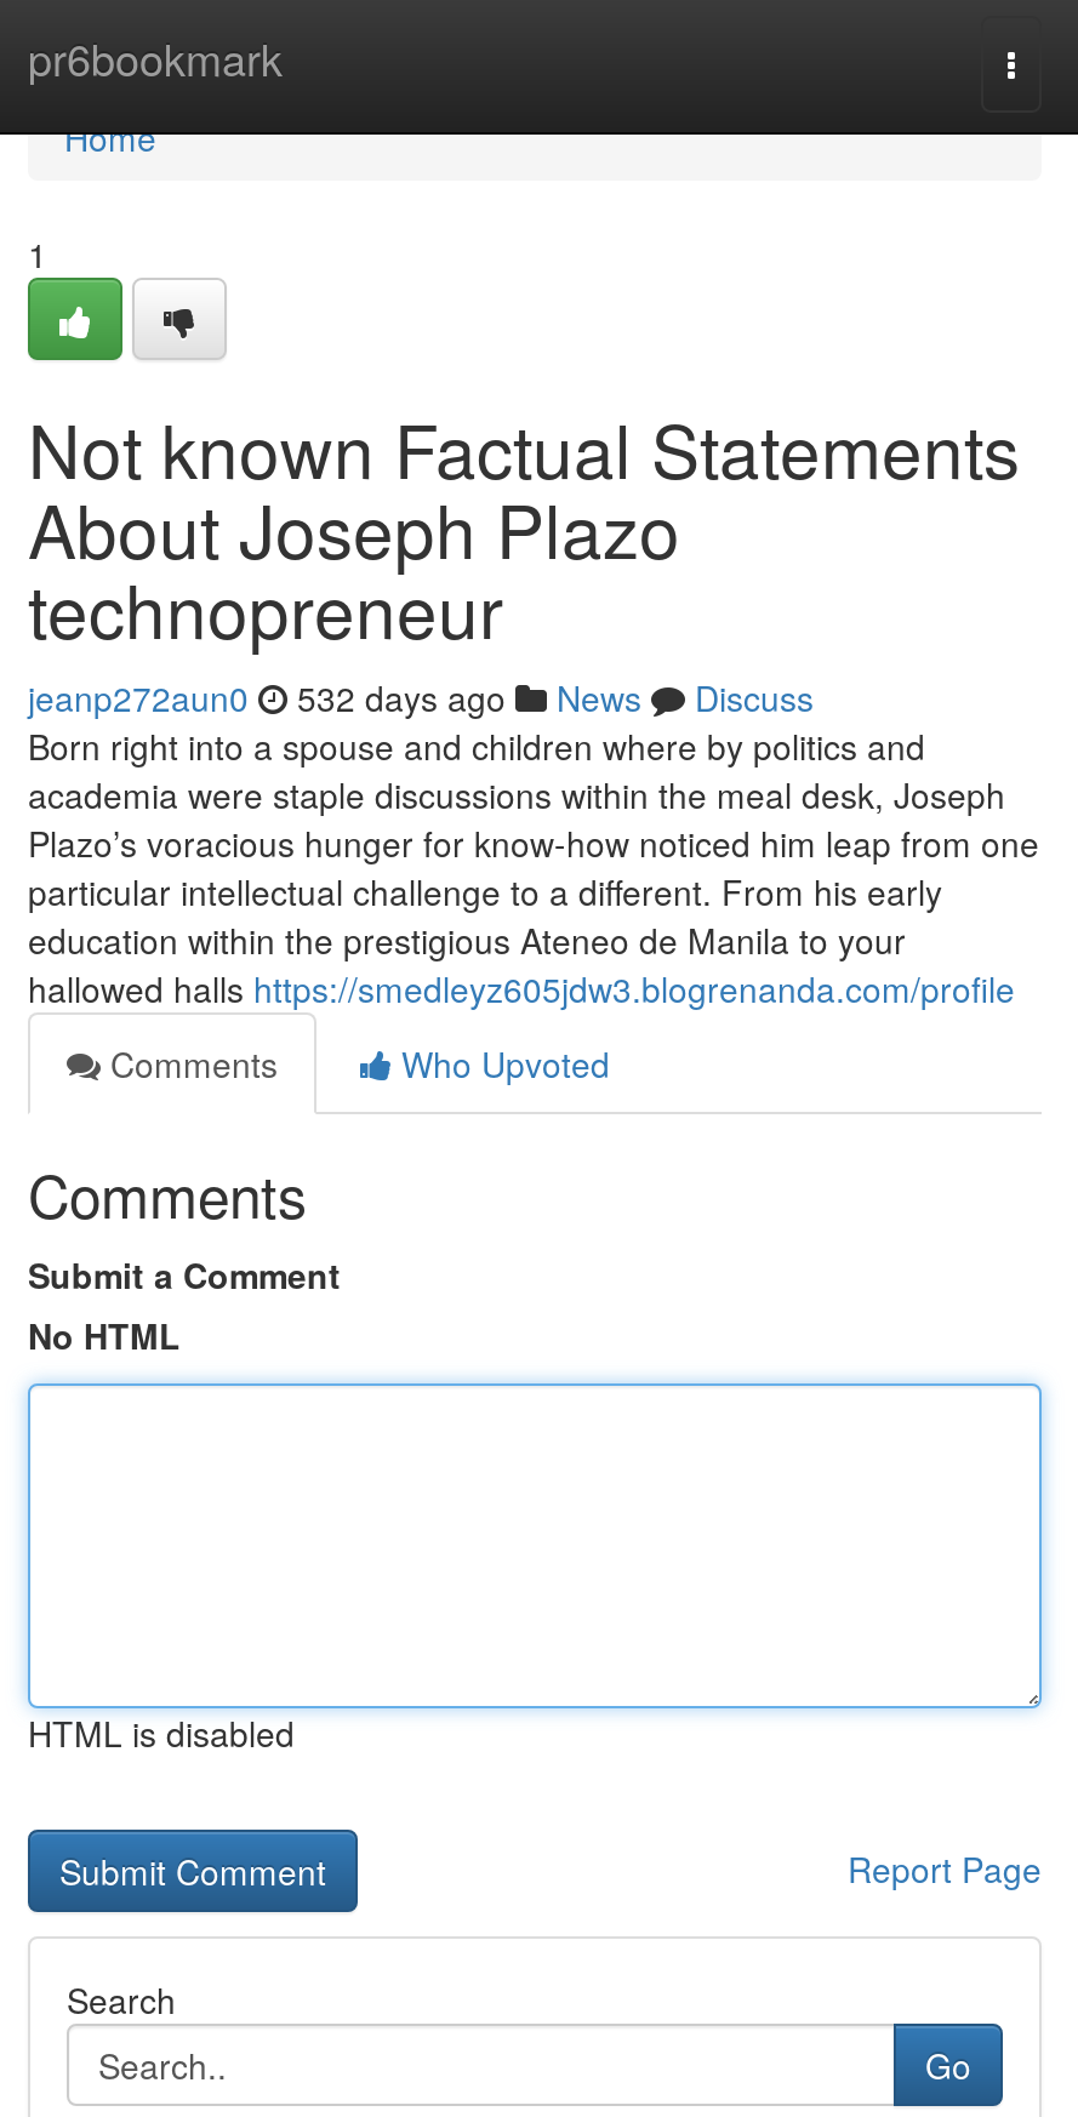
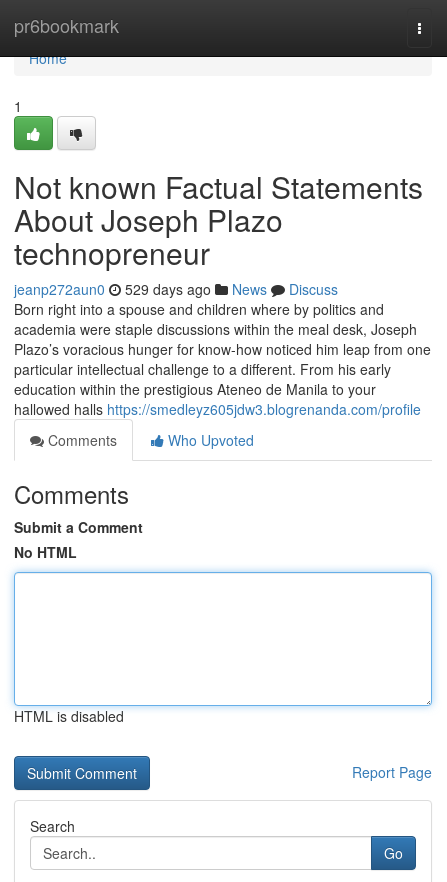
[28,673,814,721] jeanp272aun0 532 days ago News Discuss -> [14,279,338,299] jeanp272aun0 529 days ago News Discuss

